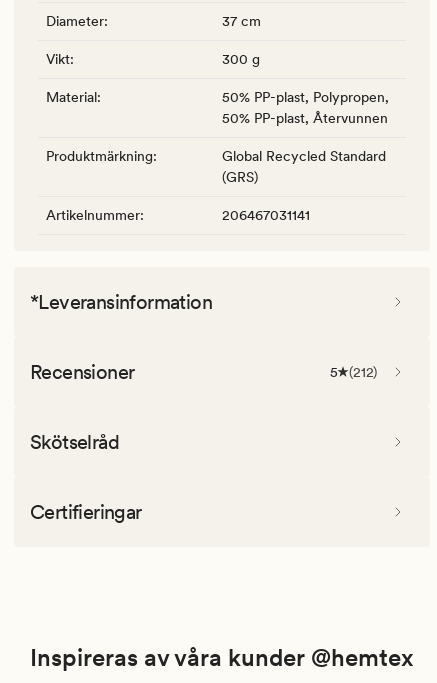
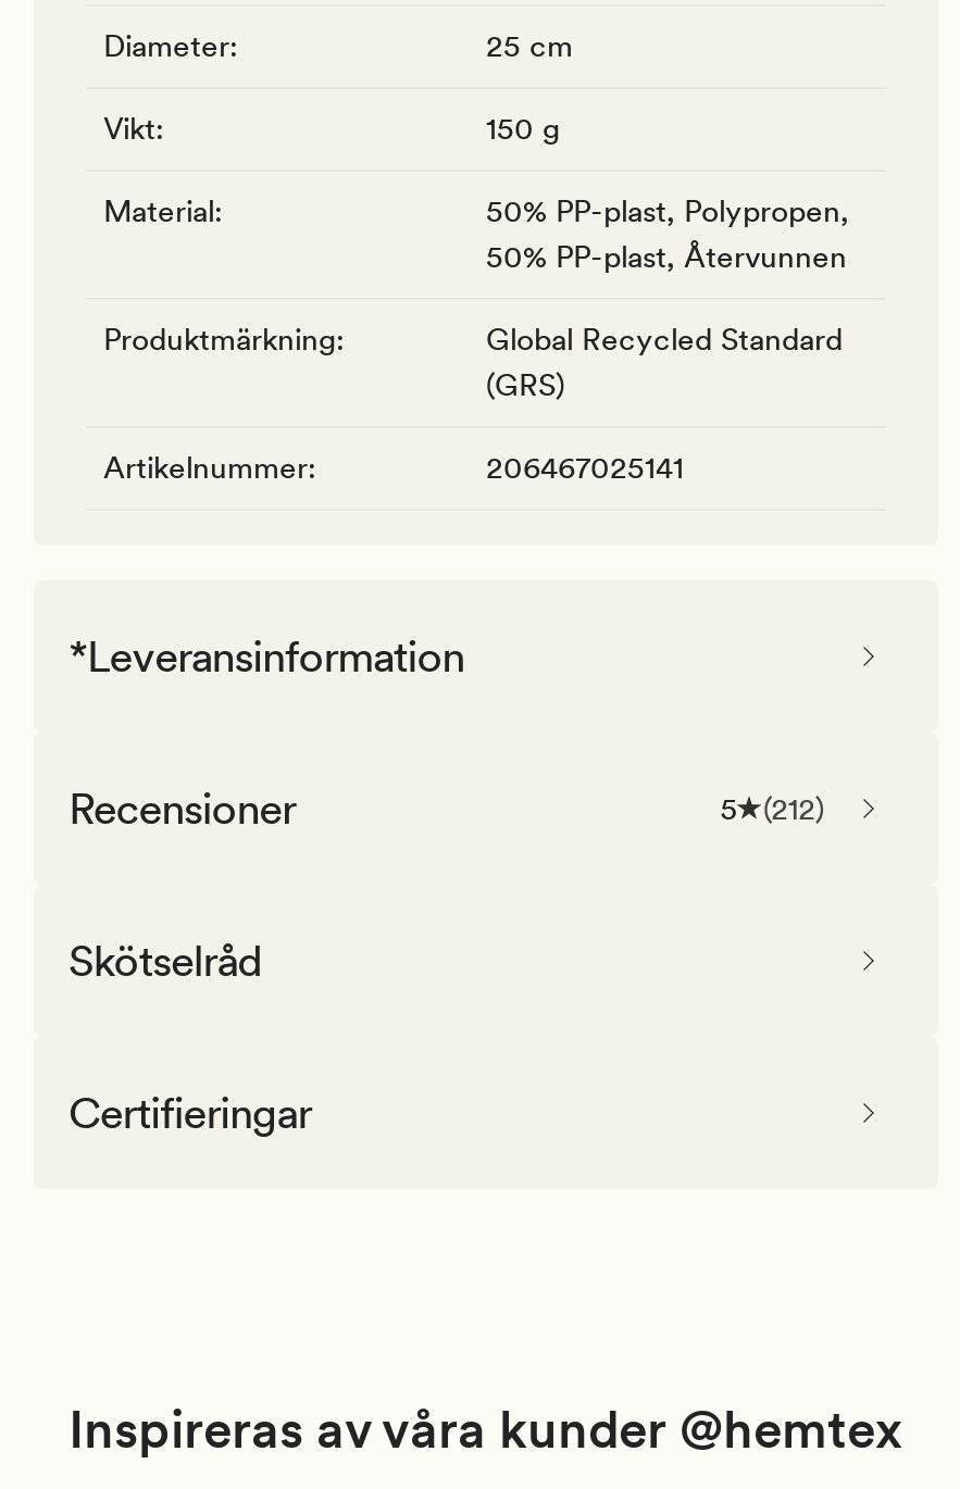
[222,12,261,28] 37 cm -> [486,27,573,62] 25 cm
[222,50,260,66] 300 g -> [486,110,560,145] 150 g
[222,206,310,222] 206467031141 -> [486,449,684,484] 206467025141

